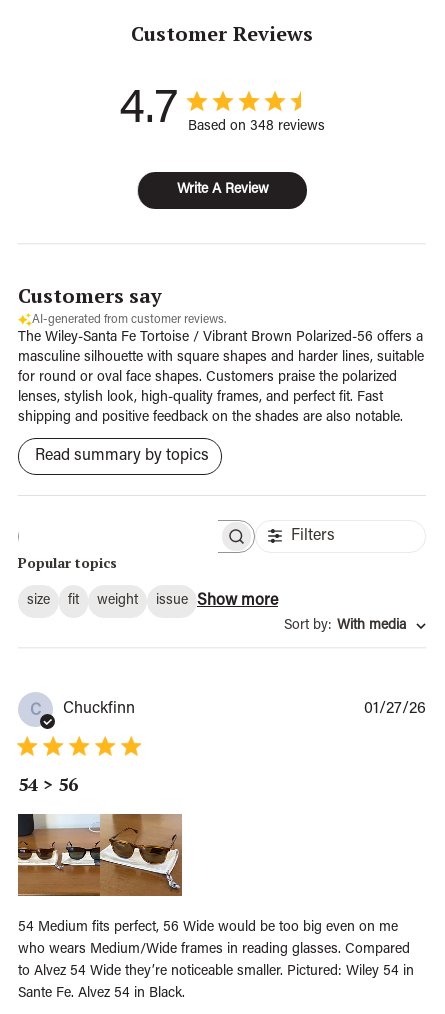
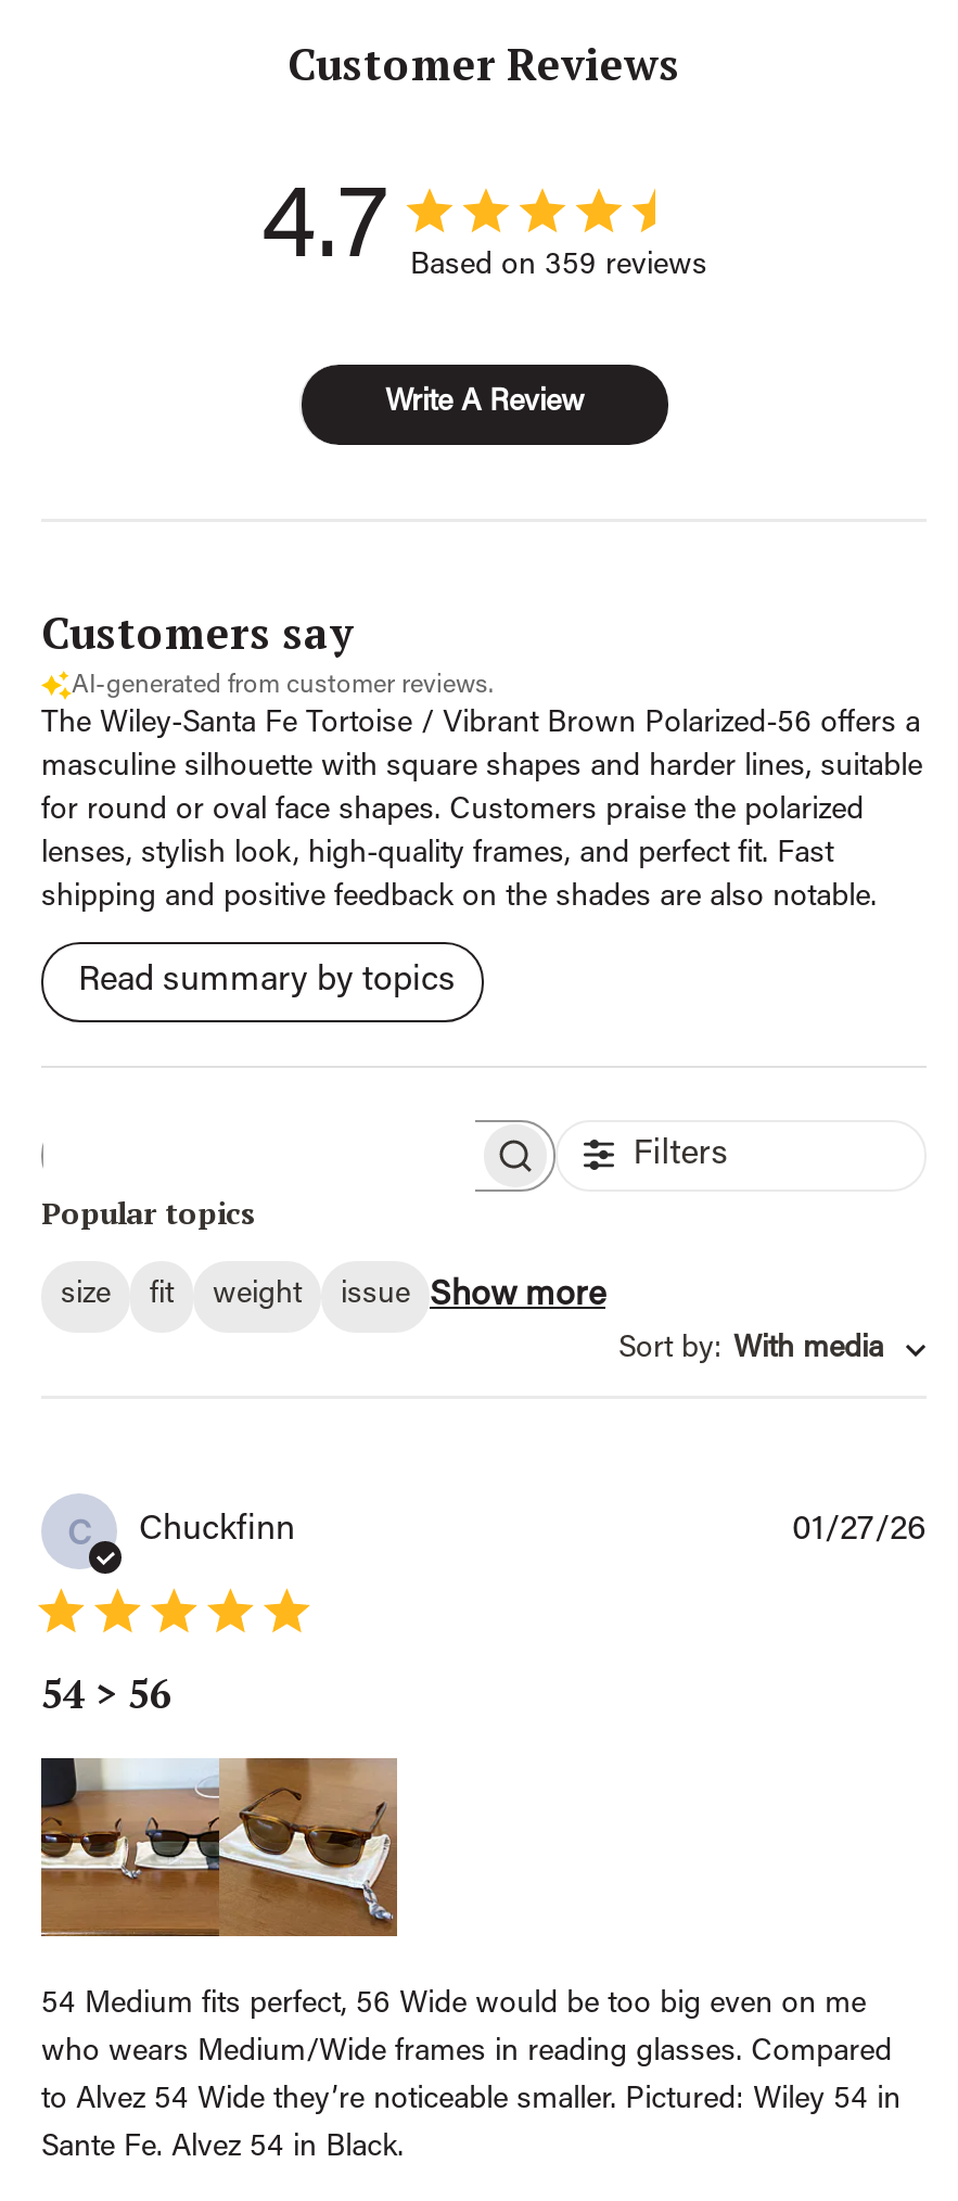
[188,120,325,134] Based on 348 reviews -> [410,251,707,282] Based on 359 reviews

